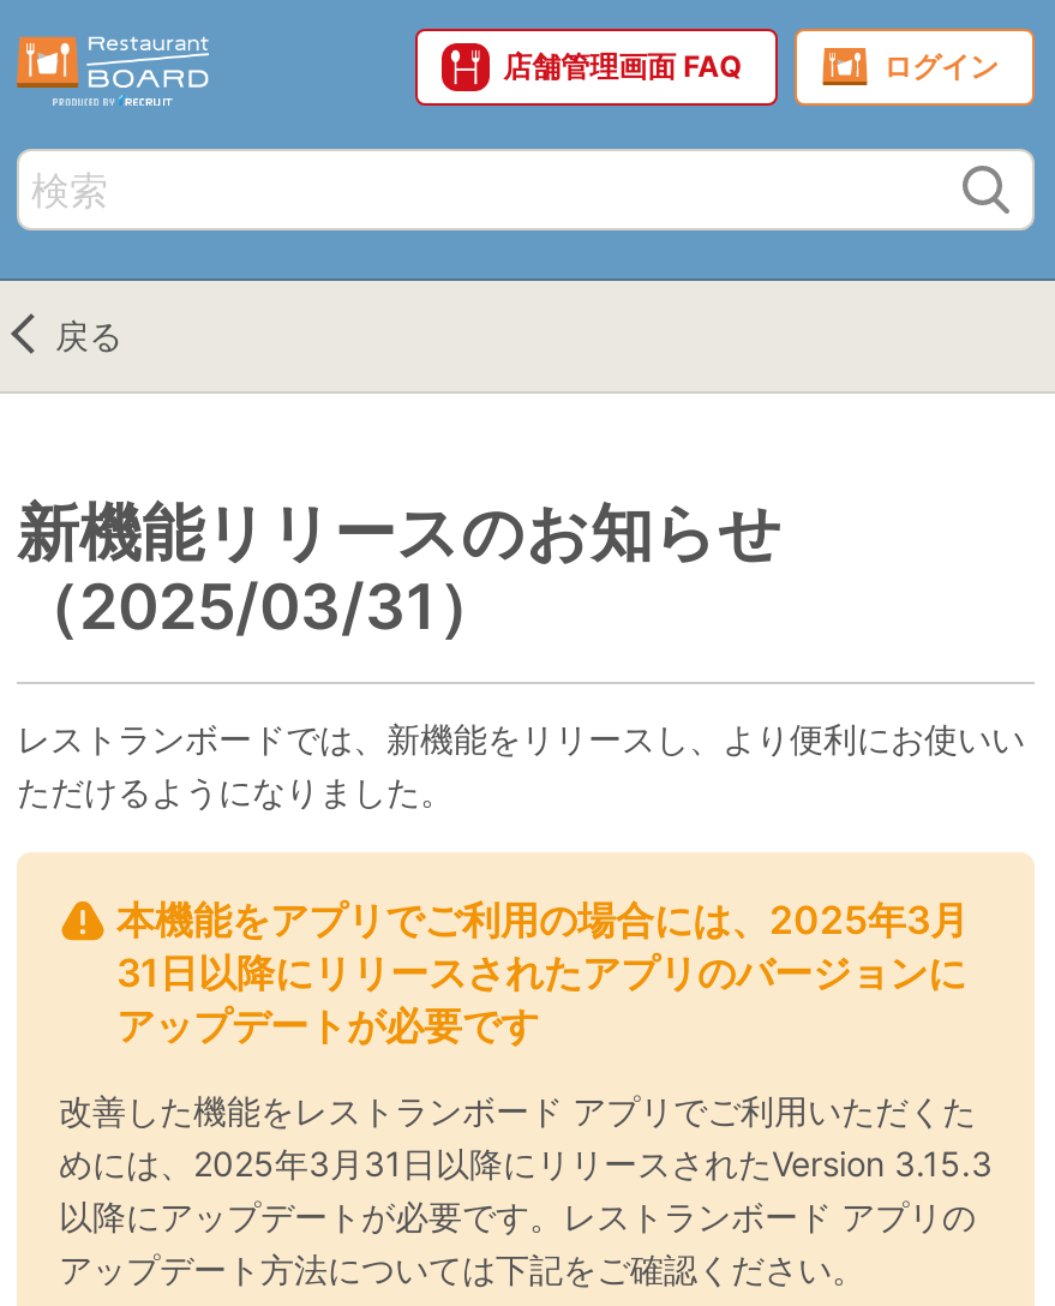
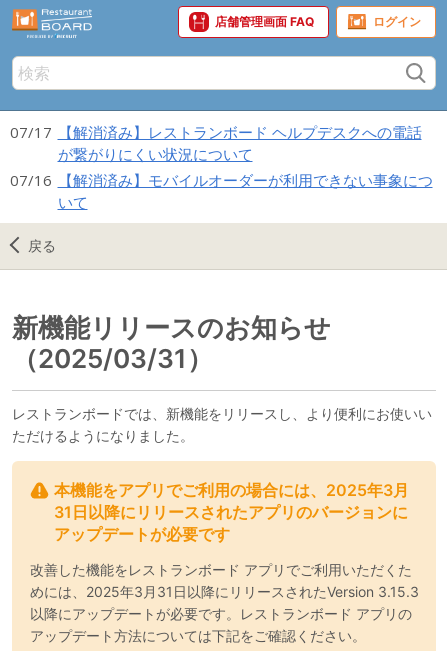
none -> [10,122,432,212] 07/17 【解消済み】レストランボード ヘルプデスクへの電話 | が繋がりにくい状況について | 07/16 【解消済み】モバイルオーダーが利用できない事象につ | いて

